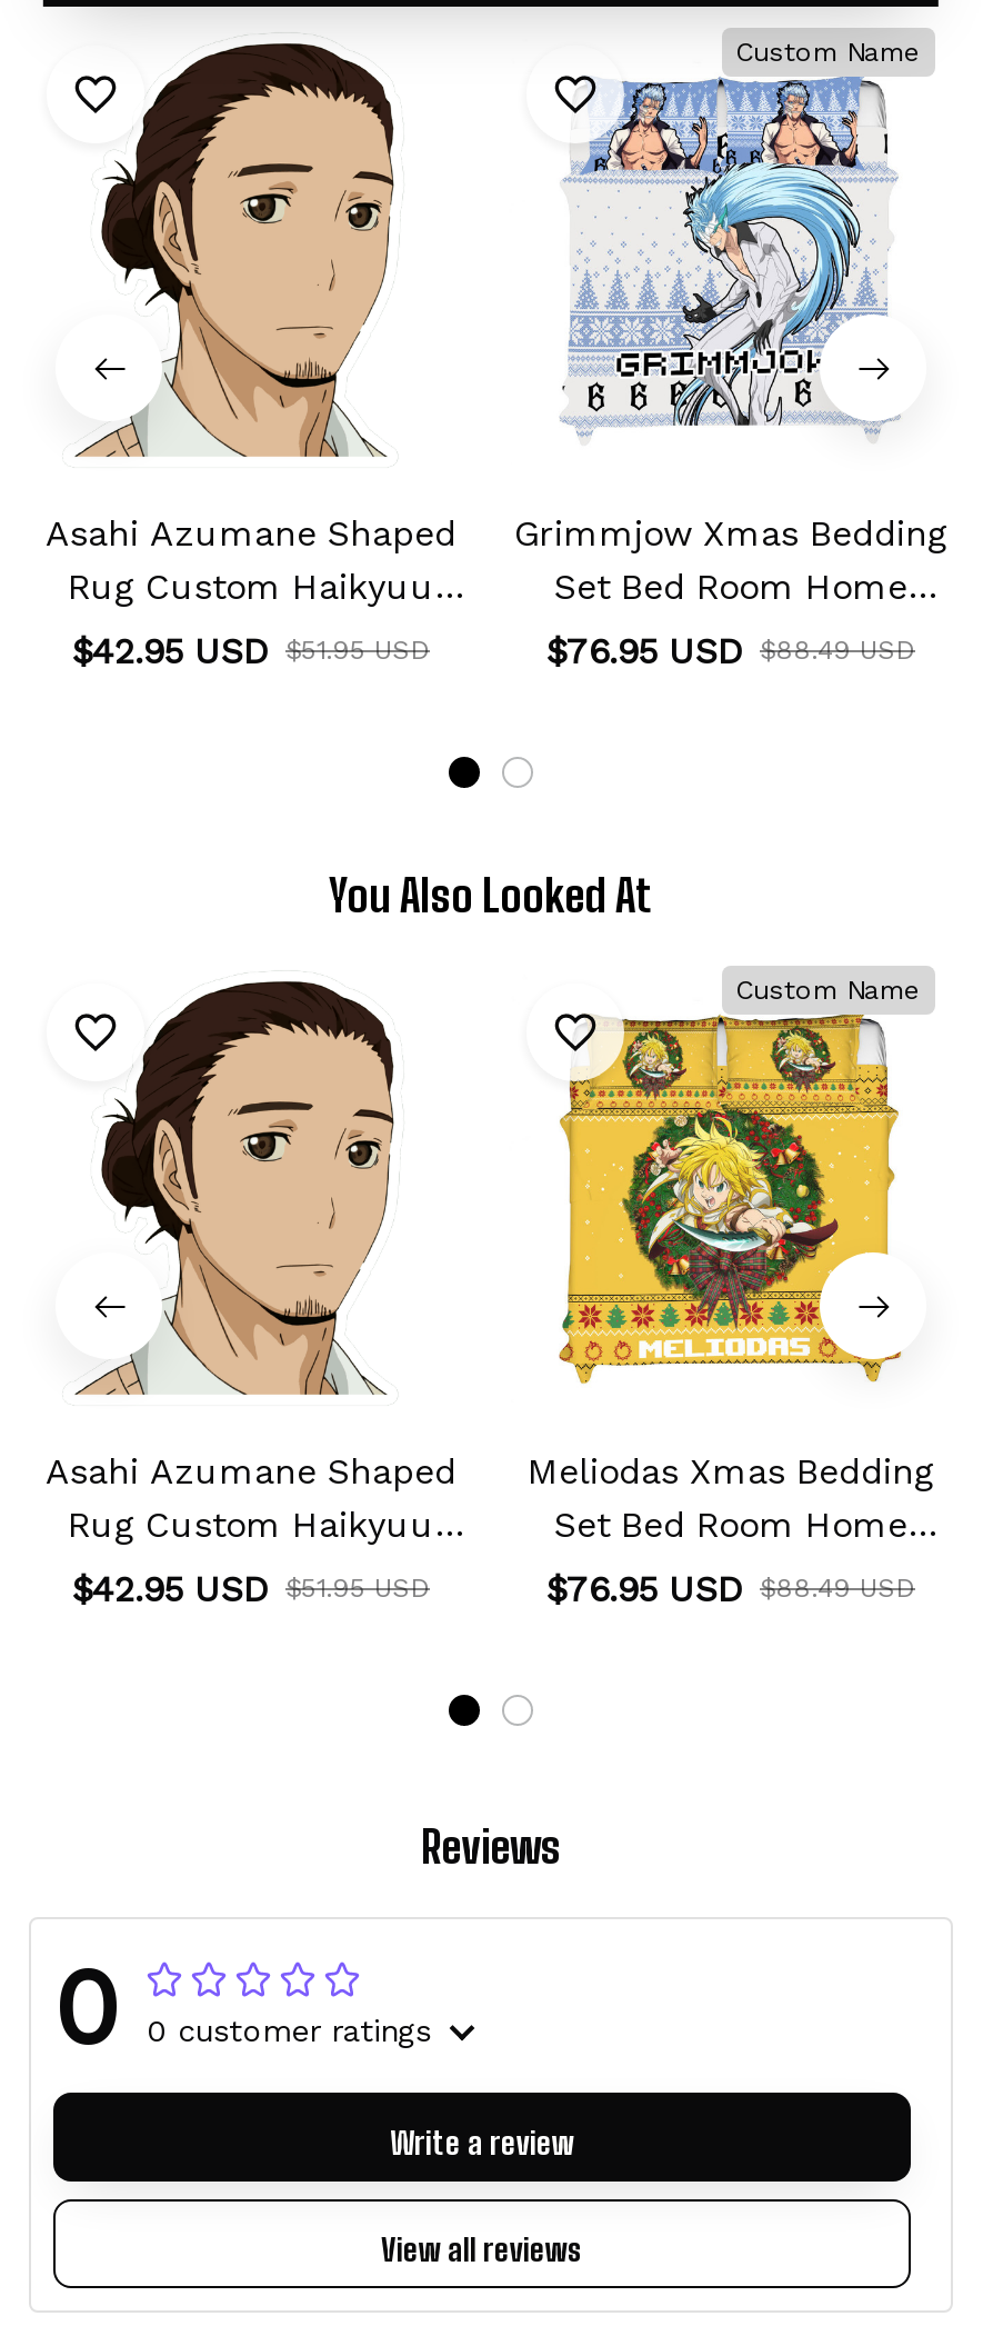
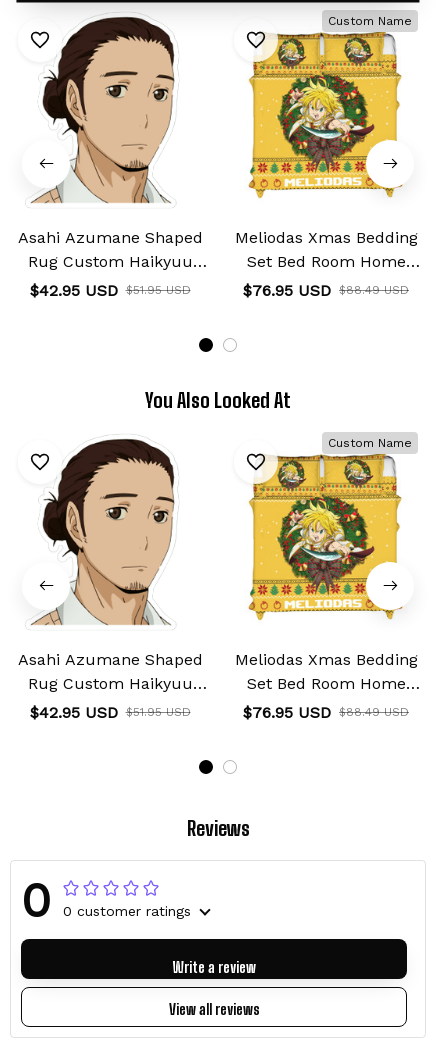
[514,76,947,554] [image] | Grimmjow Xmas Bedding -> [234,31,417,247] [image] | Meliodas Xmas Bedding

